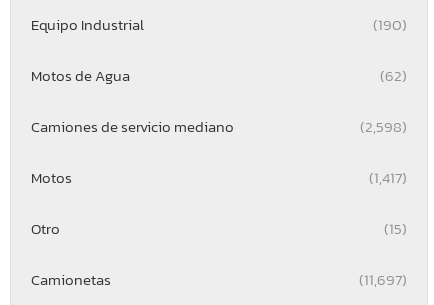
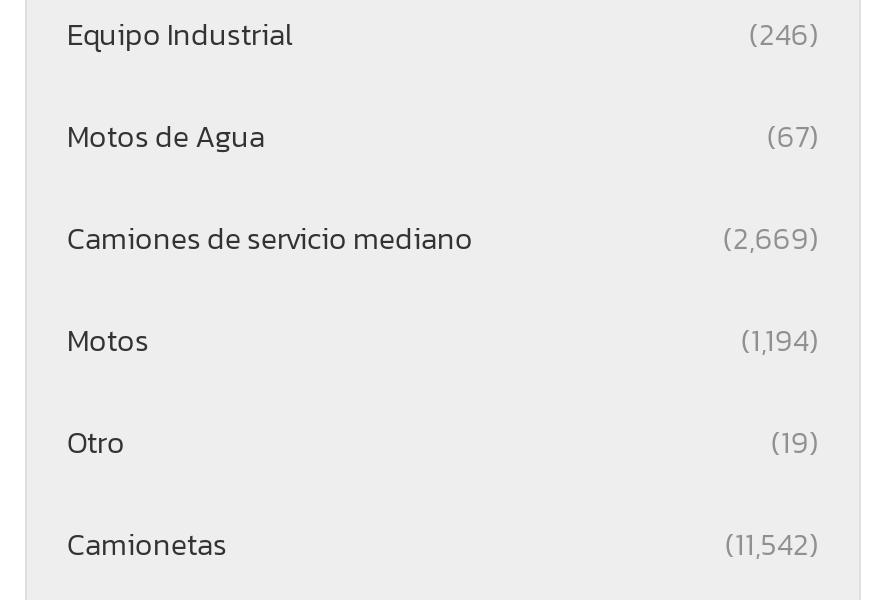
[373,12,407,35] (190) -> [749,10,819,56] (246)
[380,63,407,86] (62) -> [767,112,819,158] (67)
[360,114,407,137] (2,598) -> [723,214,819,260] (2,669)
[369,165,407,188] (1,417) -> [741,316,819,362] (1,194)
[384,216,407,239] (15) -> [771,418,819,464] (19)
[359,267,407,290] (11,697) -> [725,520,819,566] (11,542)

